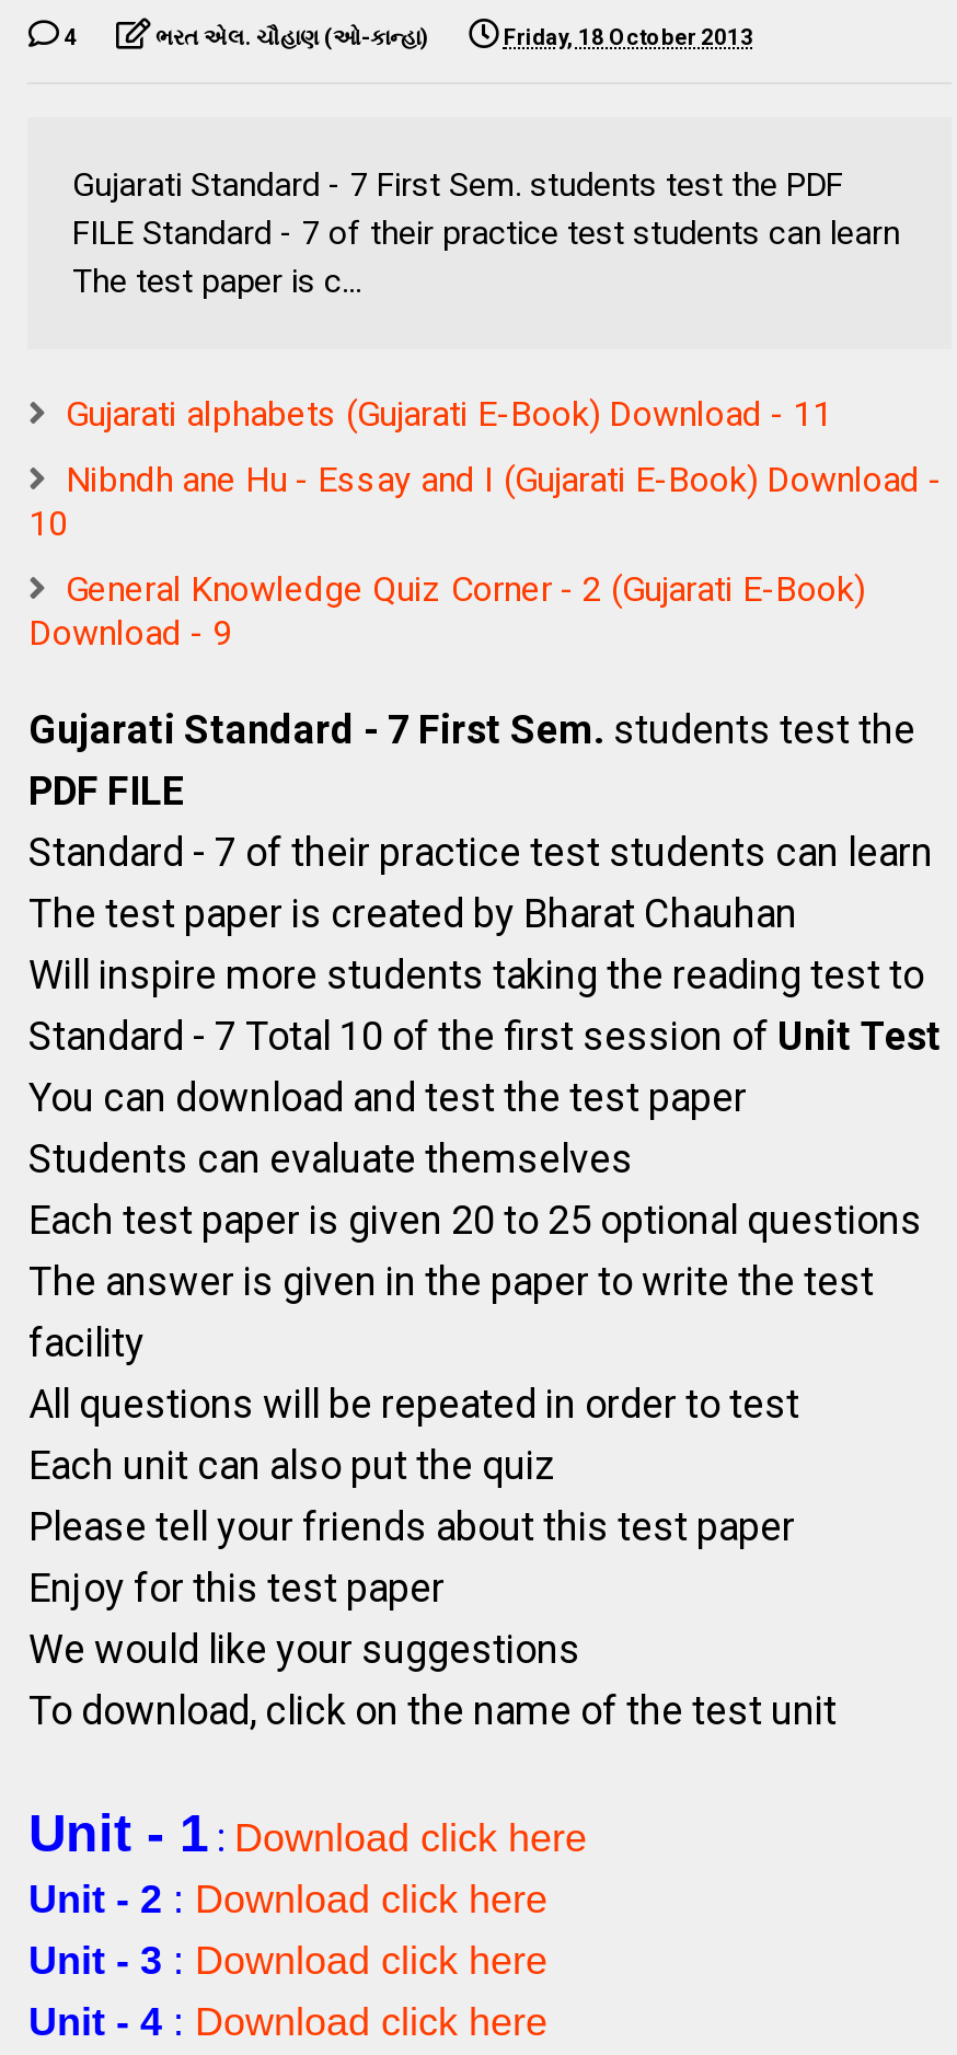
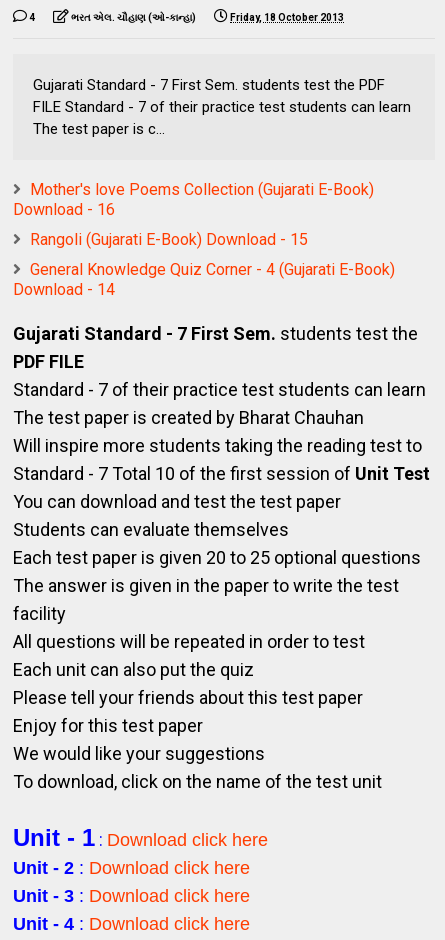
[65,393,832,435] Gujarati alphabets (Gujarati E-Book) Download - 11 -> [13,180,374,219] Mother's love Poems Collection (Gujarati E-Book) | Download - 16
[28,459,941,545] Nibndh ane Hu - Essay and I (Gujarati E-Book) Download - | 10 -> [30,230,308,249] Rangoli (Gujarati E-Book) Download - 15
[28,569,865,654] General Knowledge Quiz Corner - 2 (Gujarati E-Book) | Download - 9 -> [13,260,395,299] General Knowledge Quiz Corner - 4 (Gujarati E-Book) | Download - 14

